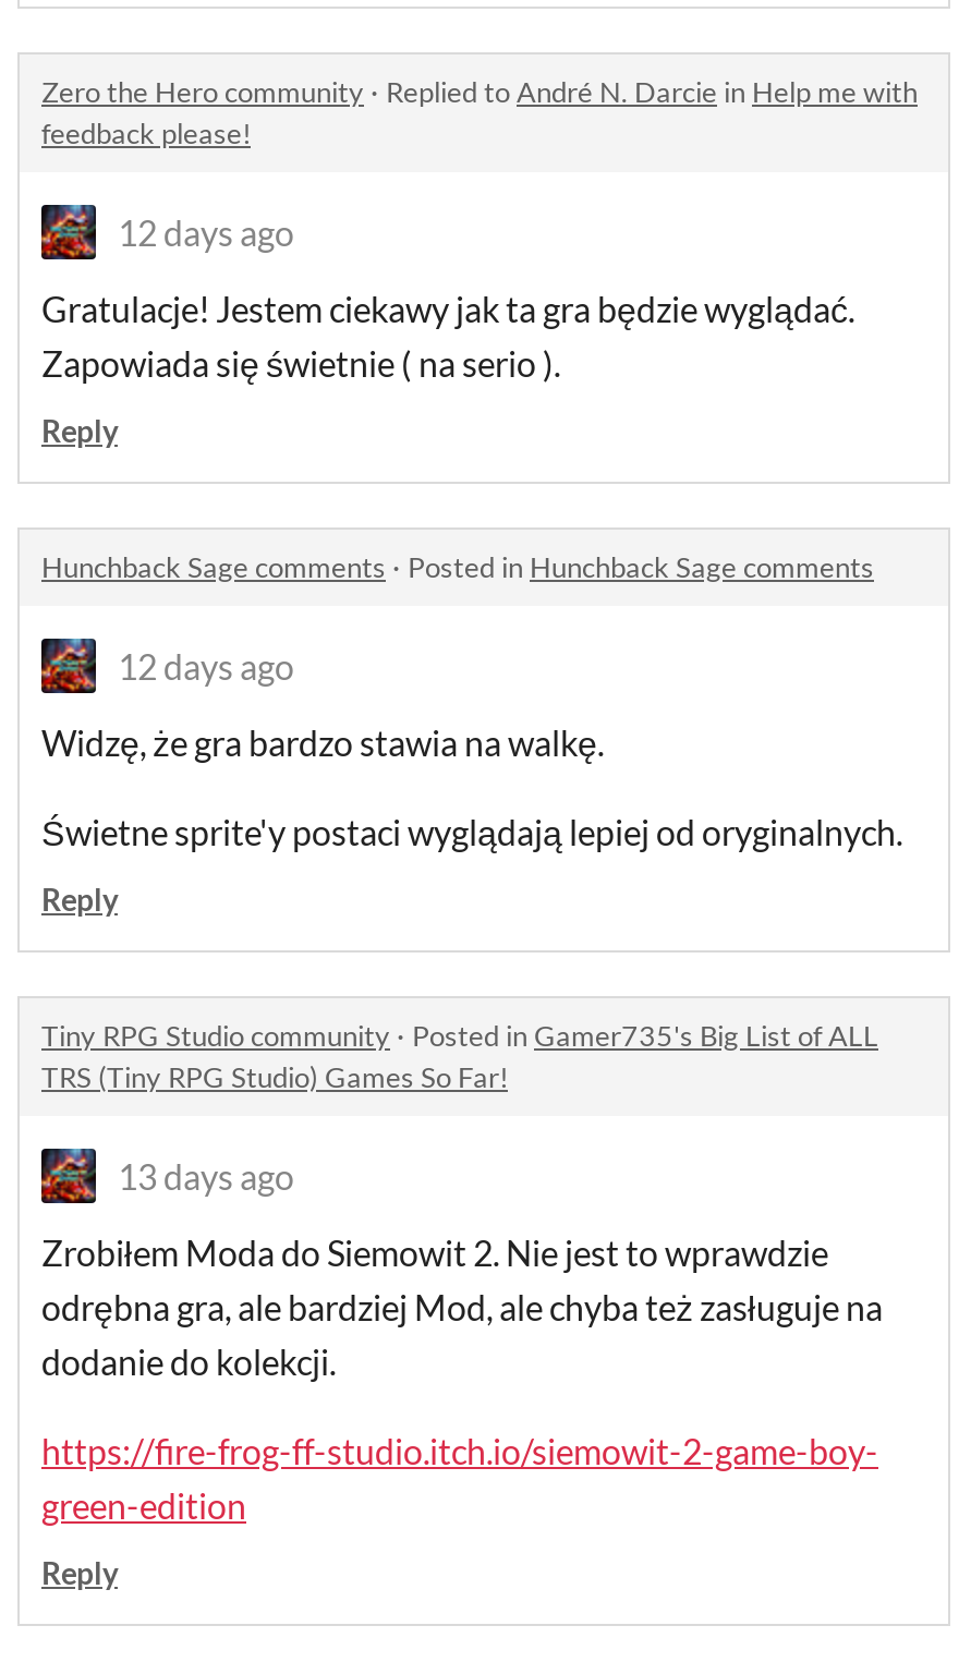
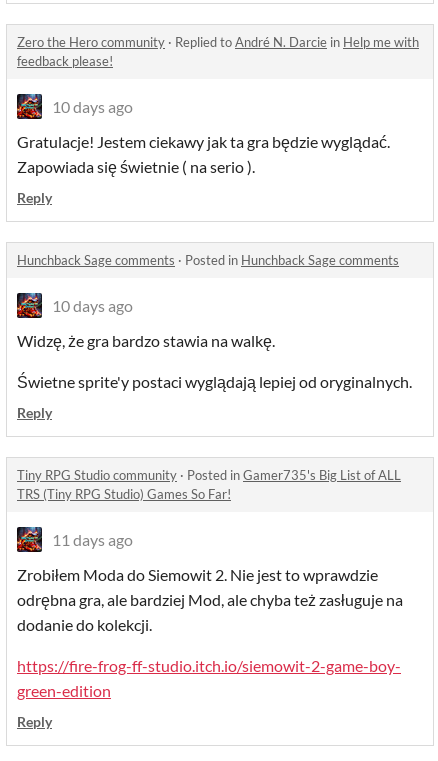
[118,211,294,252] 12 days ago -> [52,97,133,116] 10 days ago
[118,645,294,686] 12 days ago -> [52,296,133,315] 10 days ago
[118,1155,294,1196] 13 days ago -> [52,530,133,549] 11 days ago

